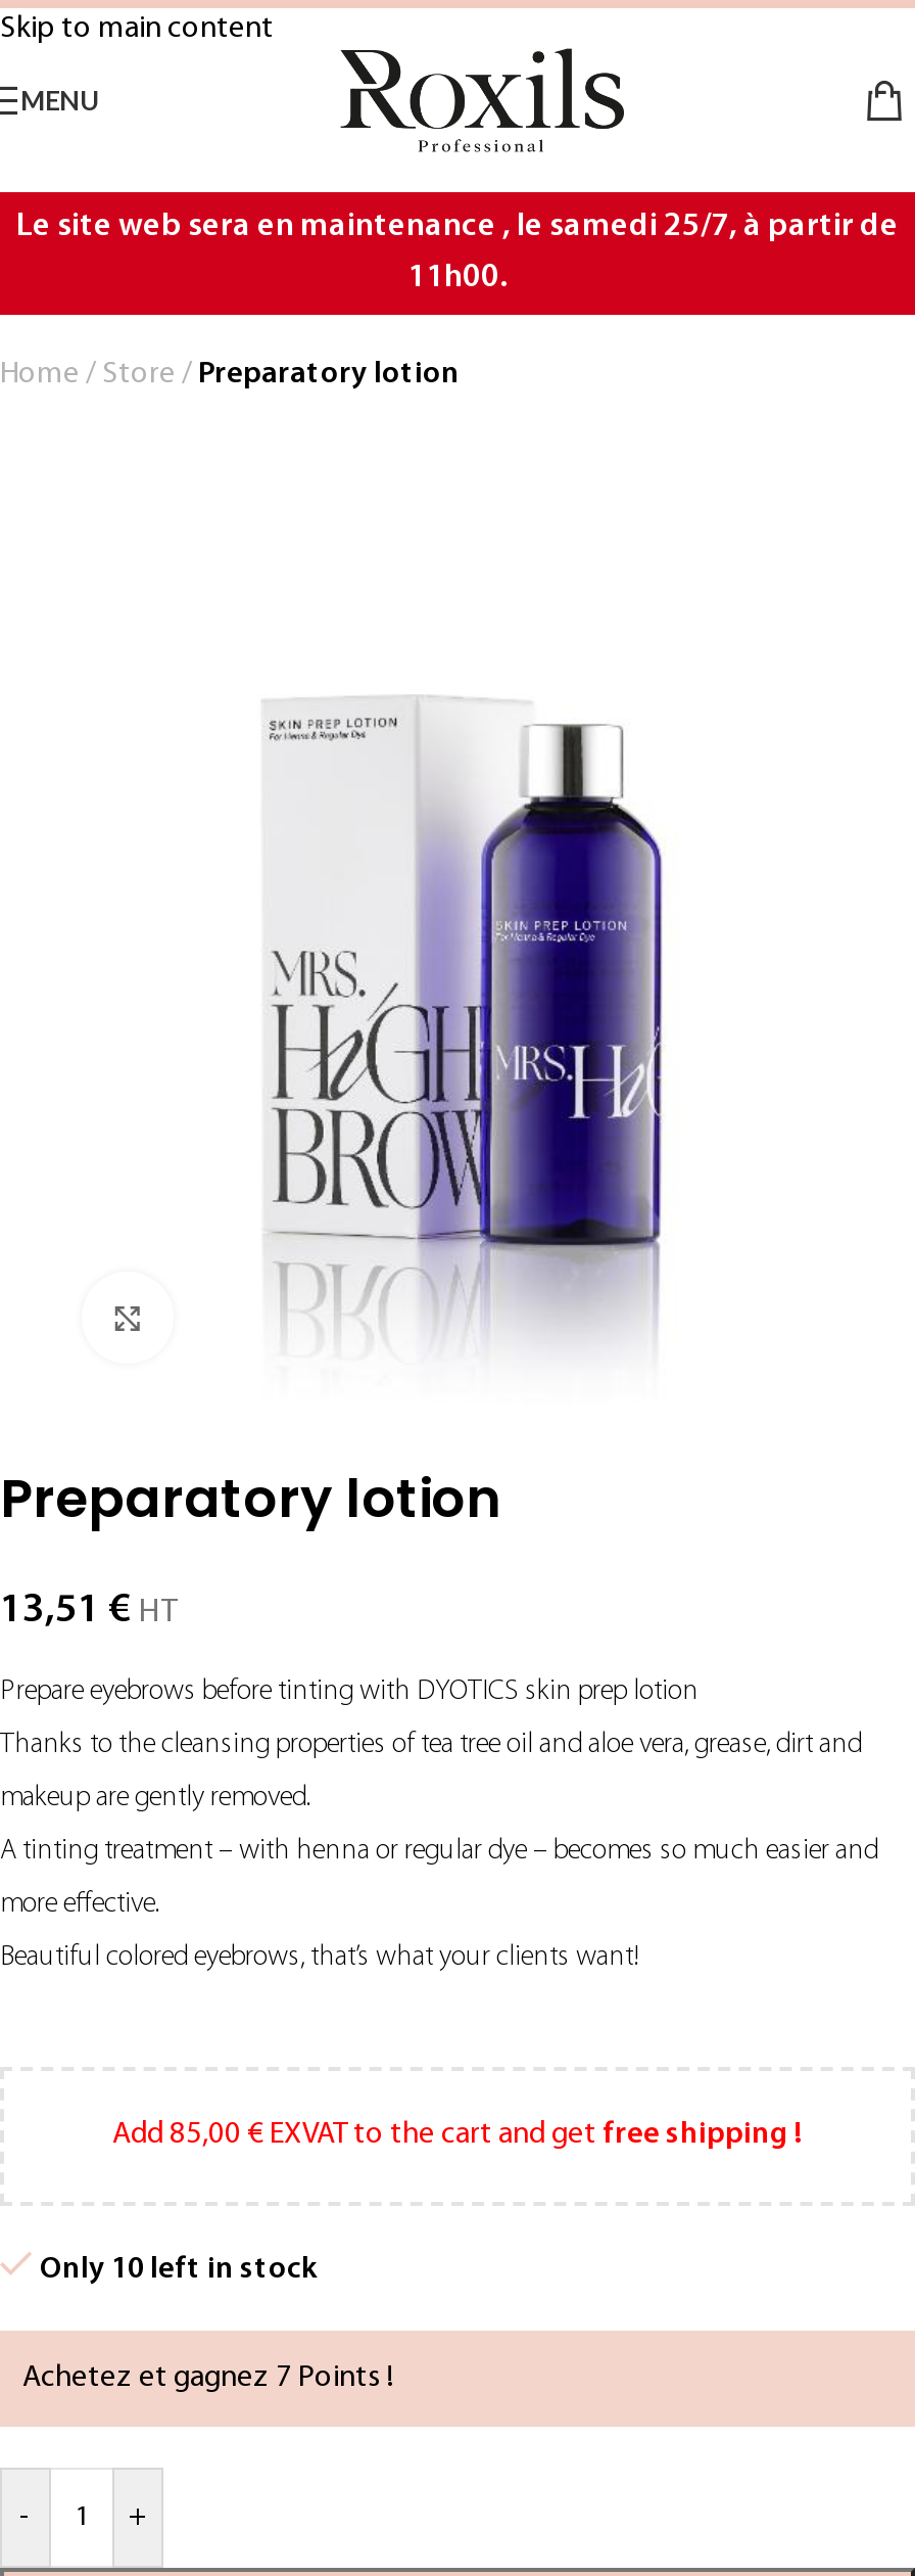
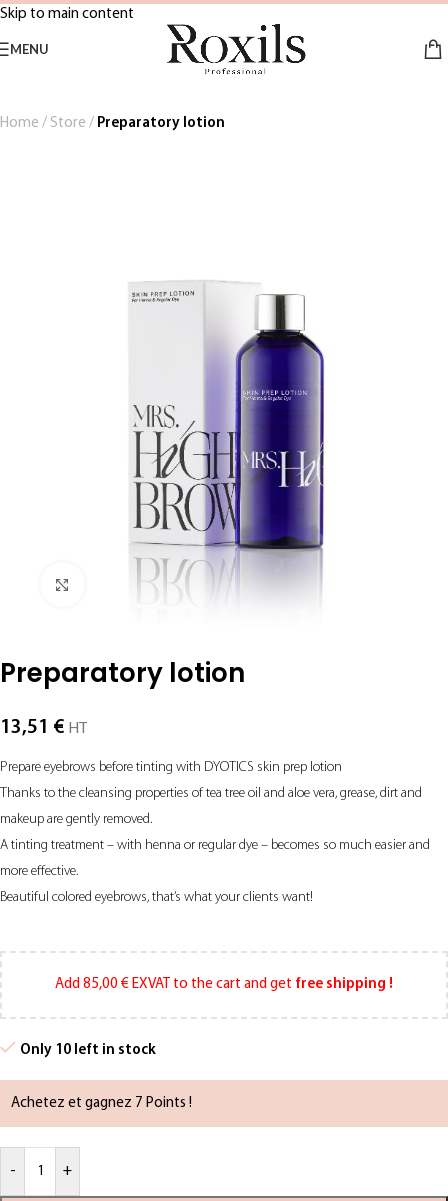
[16,211,899,294] Le site web sera en maintenance , le samedi 25/7, à partir de | 11h00. -> none

